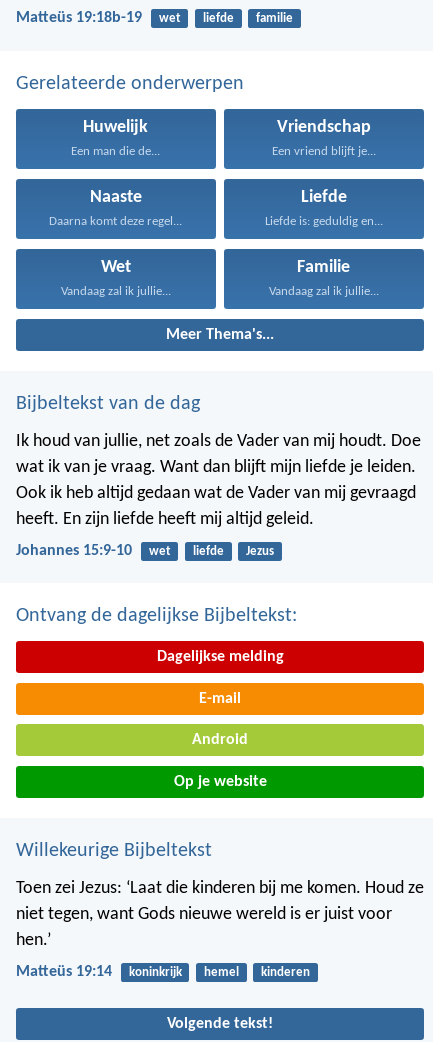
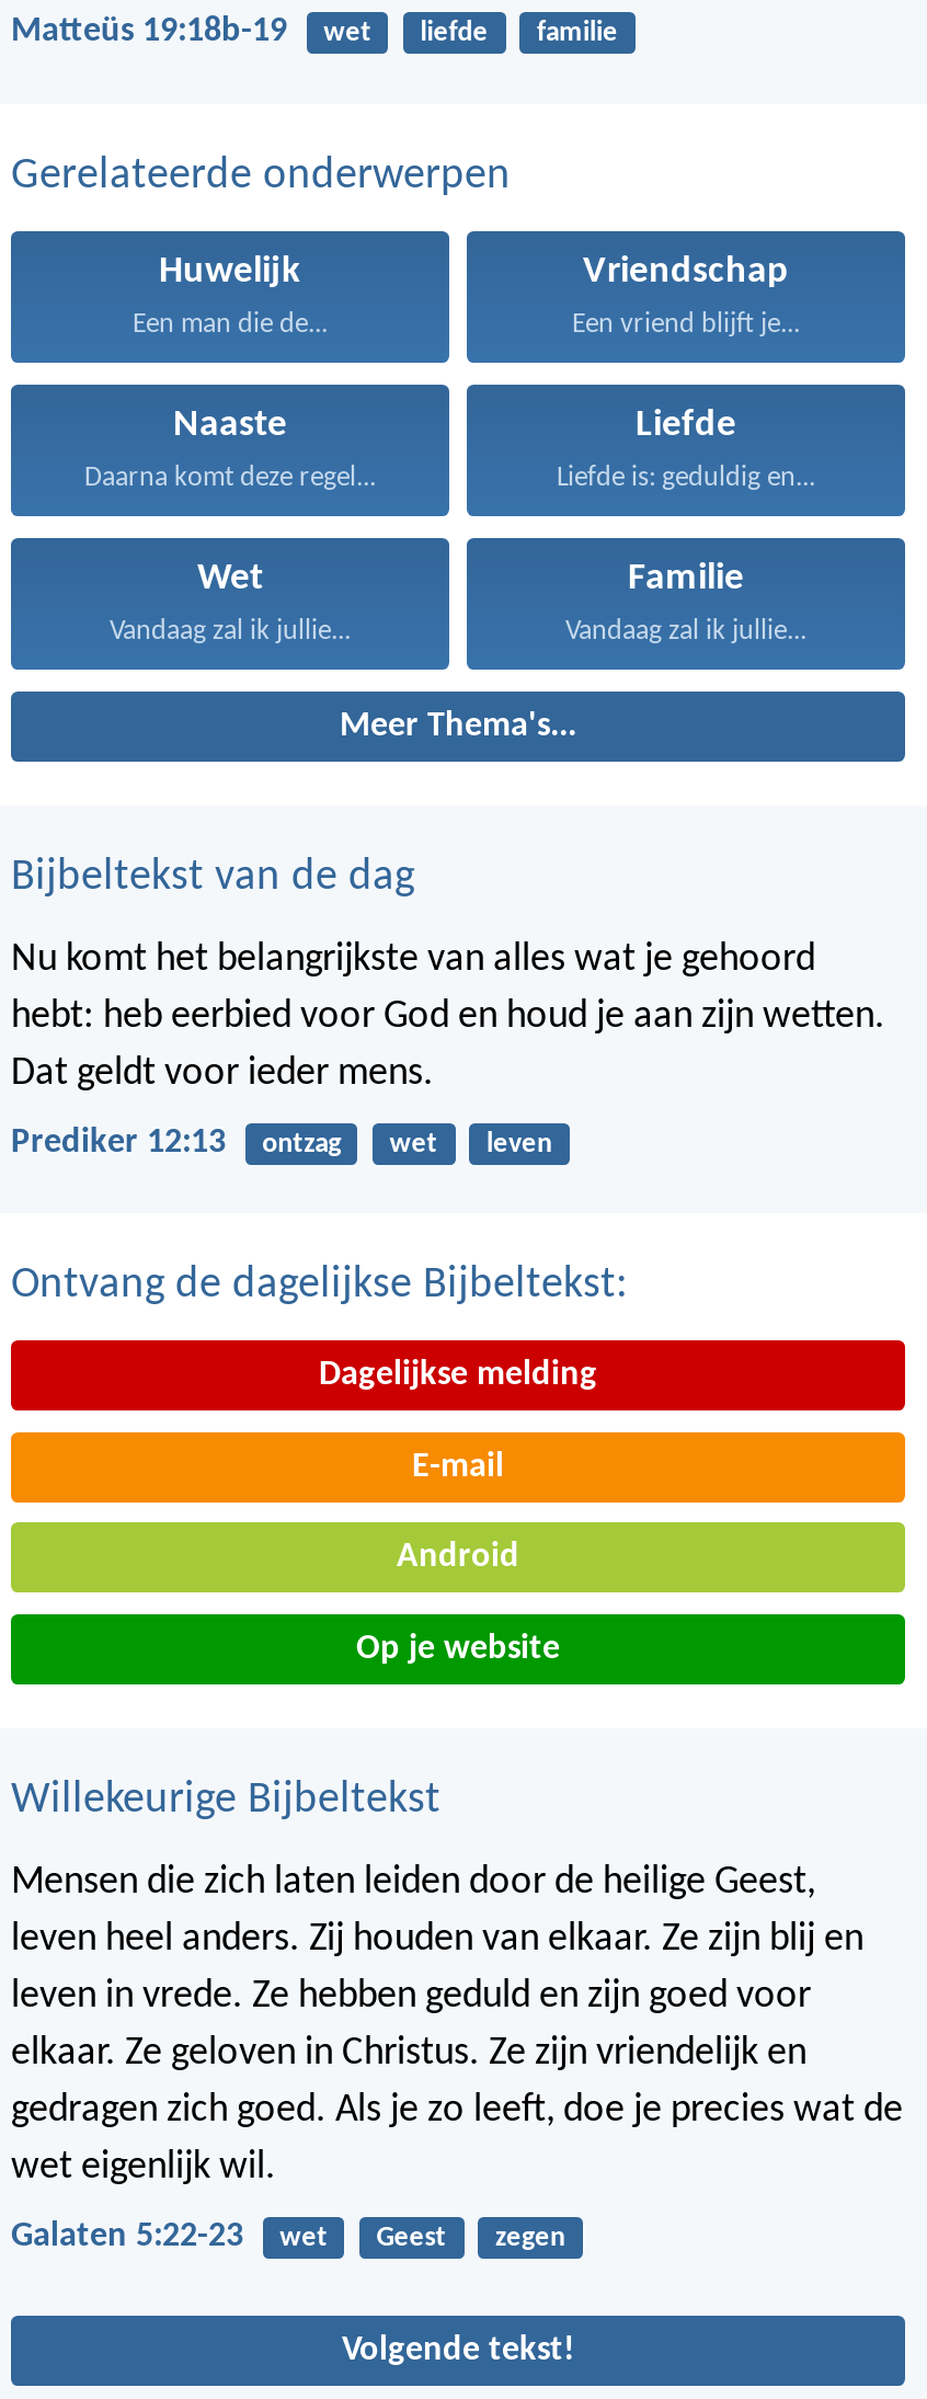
[16,432,421,529] Ik houd van jullie, net zoals de Vader van mij houdt. Doe | wat ik van je vraag. Want dan blijft mijn liefde je leiden. | Ook ik heb altijd gedaan wat de Vader van mij gevraagd | heeft. En zijn liefde heeft mij altijd geleid. -> [11,938,885,1094] Nu komt het belangrijkste van alles wat je gehoord | hebt: heb eerbied voor God en houd je aan zijn wetten. | Dat geldt voor ieder mens.
[16,543,132,559] Johannes 15:9-10 -> [11,1125,341,1160] Prediker 12:13 | ontzag
moved [16,545,297,861] -> [11,1129,627,1822]: wet | Ontvang de dagelijkse Bijbeltekst: | Dagelijkse melding | E-mail | Android | Op je website | Willekeurige Bijbeltekst
[193,545,274,558] liefde | Jezus -> [487,1129,552,1158] leven
[16,879,424,950] Toen zei Jezus: ‘Laat die kinderen bij me komen. Houd ze | niet tegen, want Gods nieuwe wereld is er juist voor | hen.’ -> [11,1862,903,2188] Mensen die zich laten leiden door de heilige Geest, | leven heel anders. Zij houden van elkaar. Ze zijn blij en | leven in vrede. Ze hebben geduld en zijn goed voor | elkaar. Ze geloven in Christus. Ze zijn vriendelijk en | gedragen zich goed. Als je zo leeft, doe je precies wat de | wet eigenlijk wil.
[16,964,310,980] Matteüs 19:14 | koninkrijk | hemel | kinderen -> [11,2219,565,2254] Galaten 5:22-23 | wet | Geest | zegen

